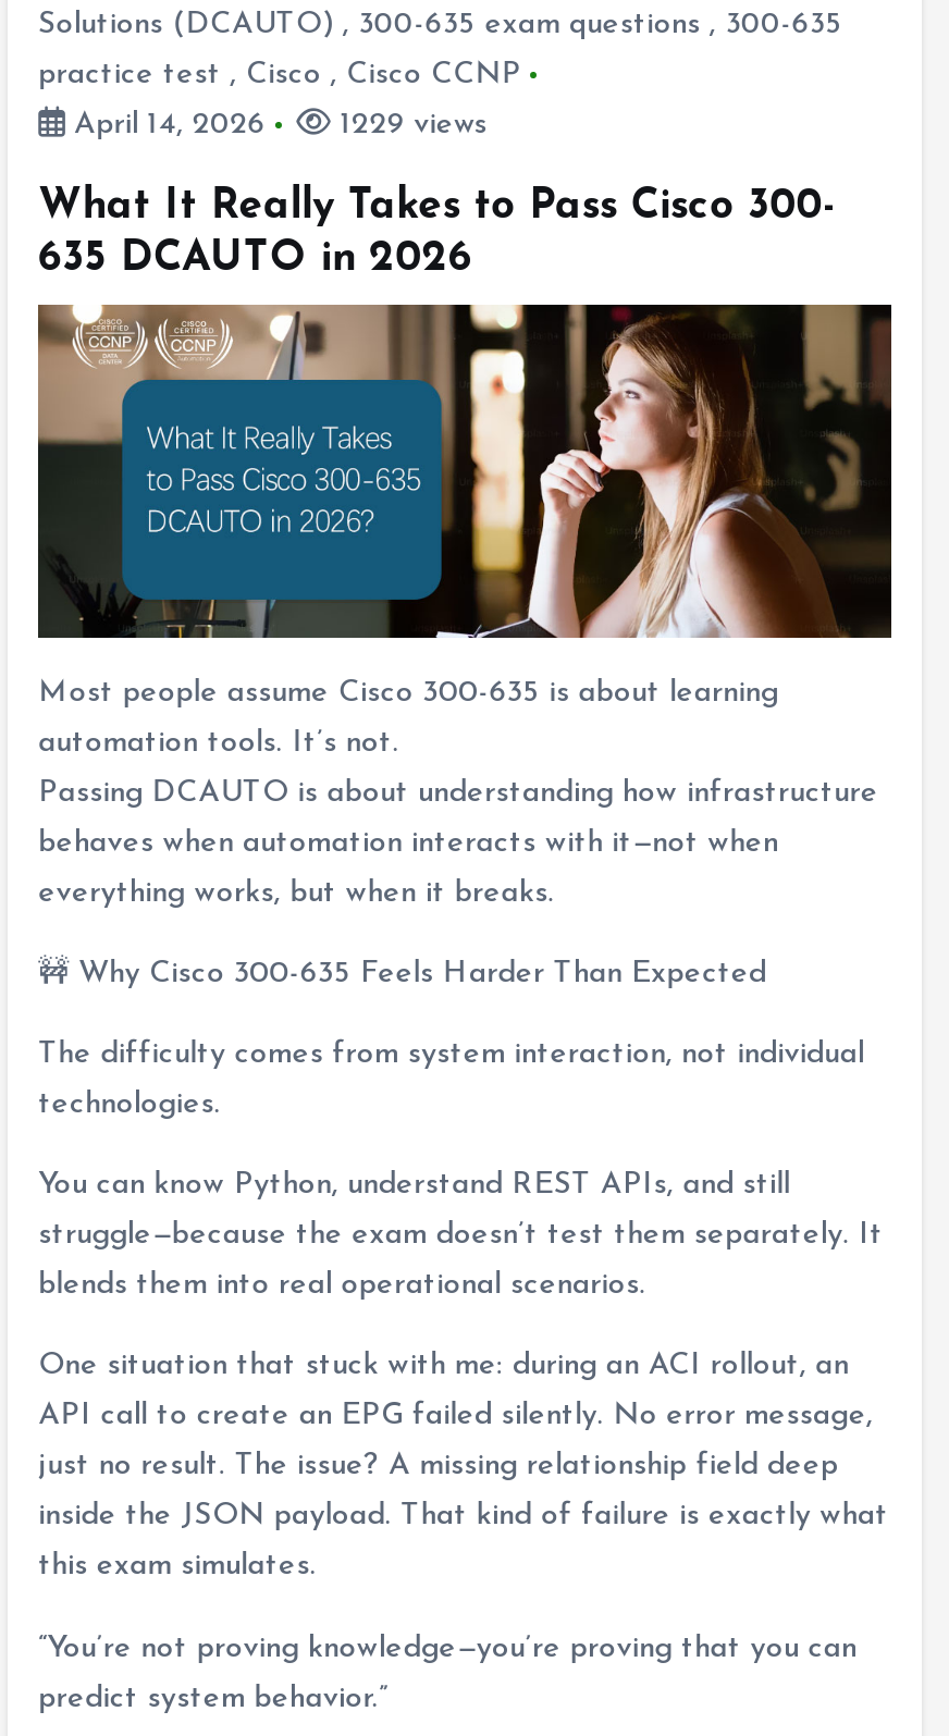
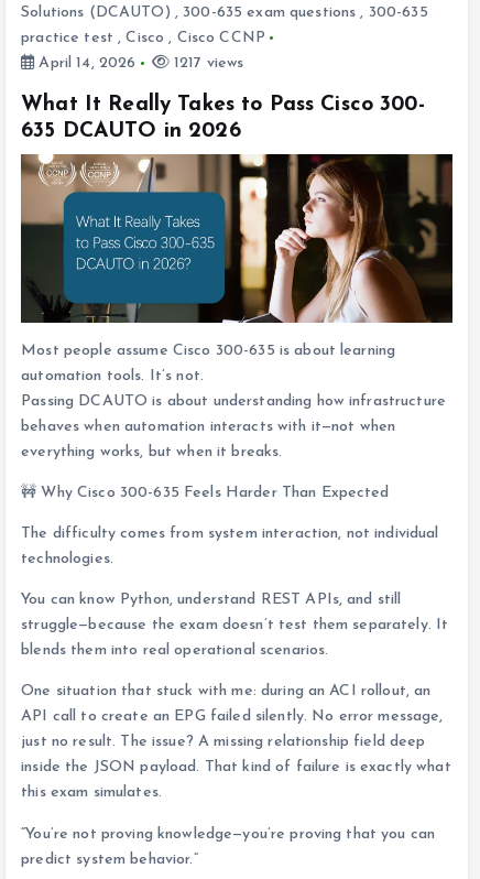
[331,109,487,141] 1229 views -> [169,55,244,72] 1217 views

